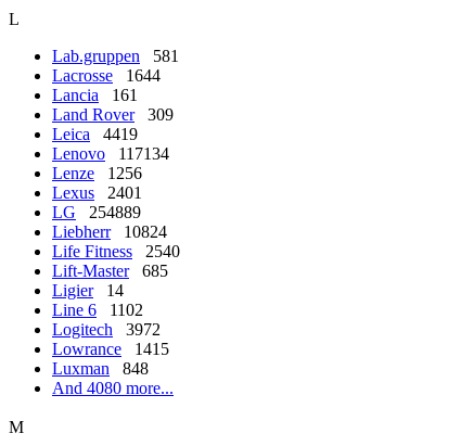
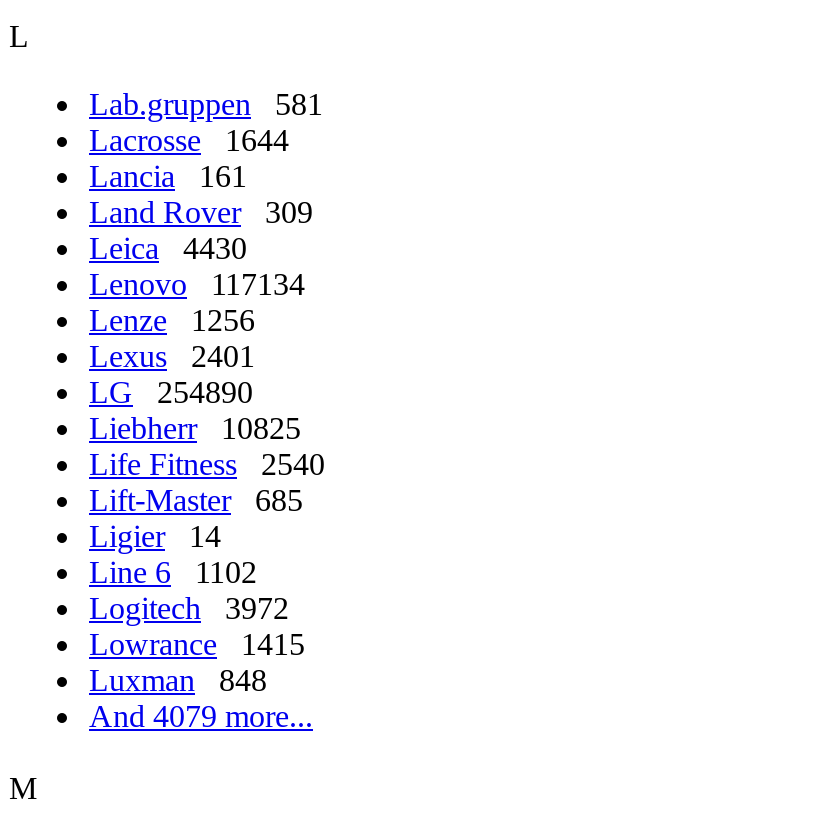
[52,125,138,143] Leica 4419 -> [89,231,247,265] Leica 4430
[52,203,141,221] LG 254889 -> [89,375,253,409] LG 254890
[52,222,167,241] Liebherr 10824 -> [89,411,301,445] Liebherr 10825
[52,379,174,397] And 4080 more... -> [89,699,313,733] And 4079 more...

